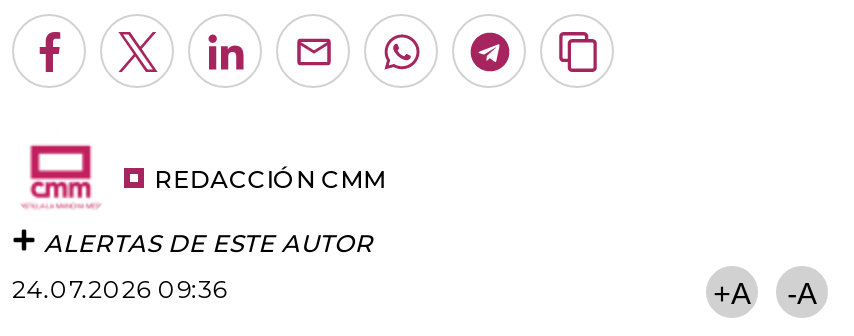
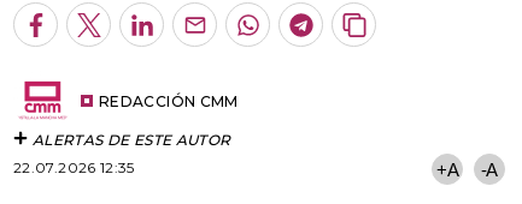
[12,275,228,305] 24.07.2026 09:36 -> [13,159,135,177] 22.07.2026 12:35

